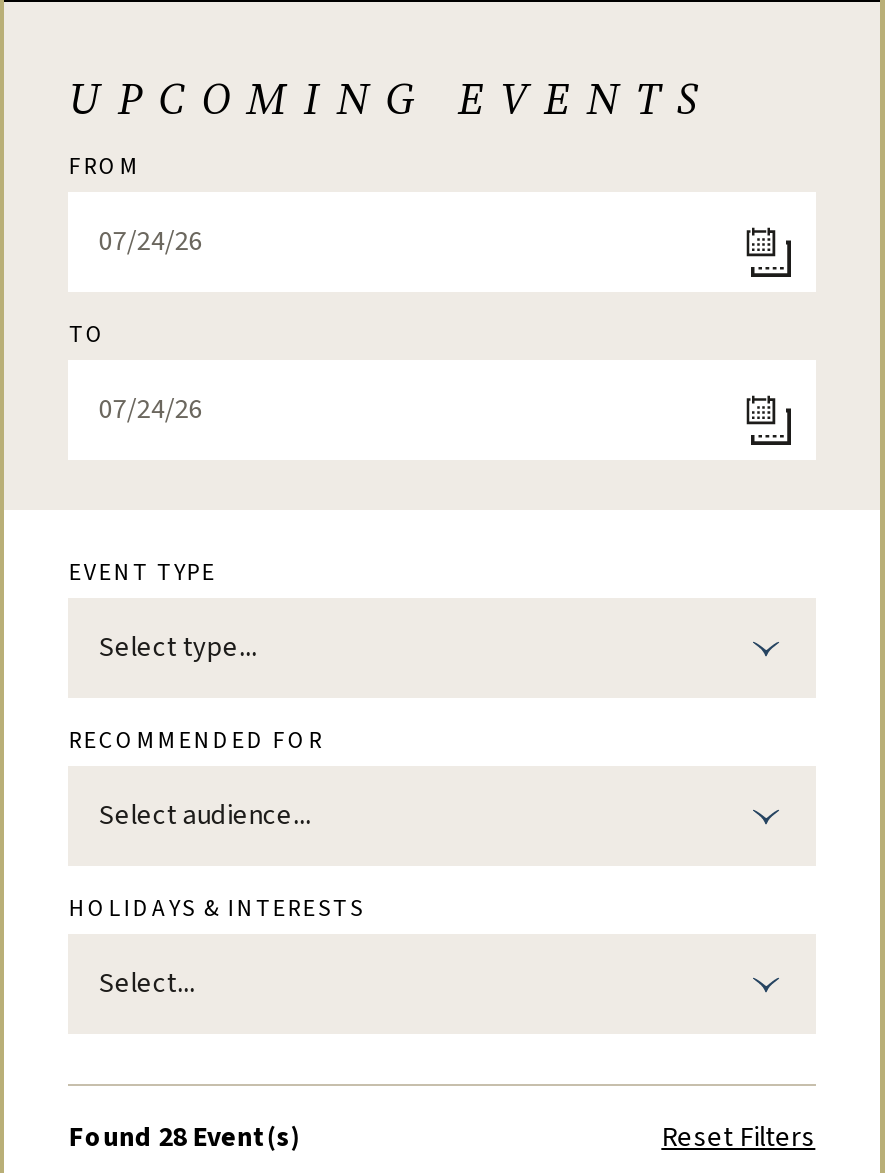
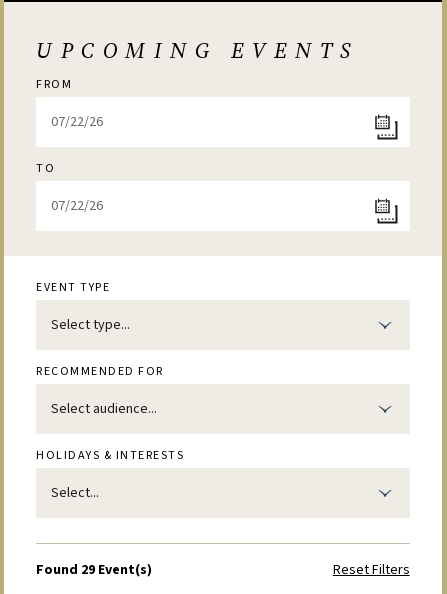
[69,1118,301,1158] Found 28 Event(s) -> [36,560,152,580] Found 29 Event(s)

